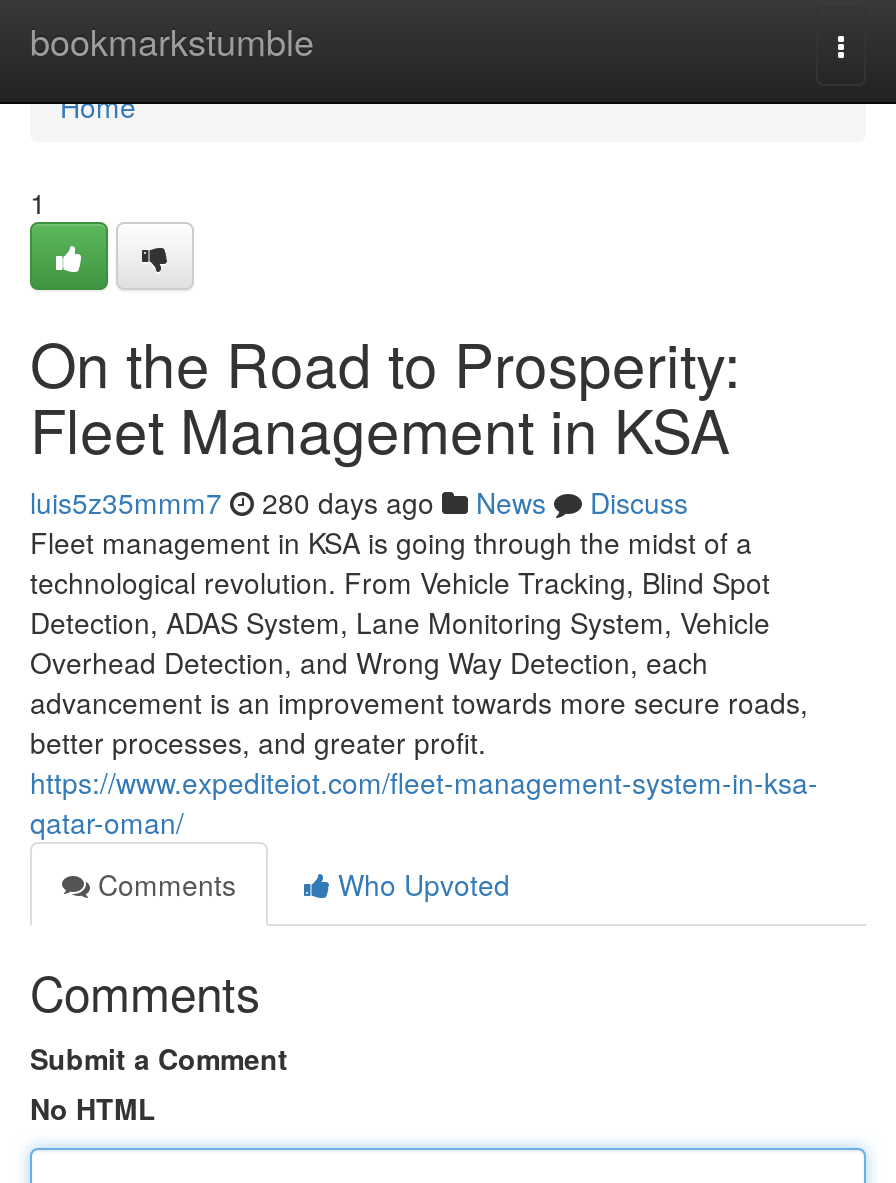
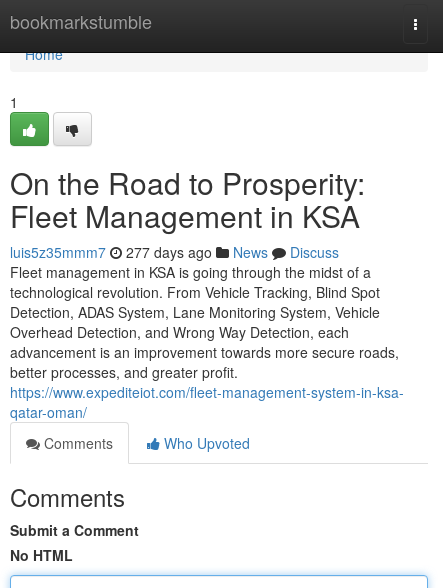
[30,482,688,522] luis5z35mmm7 280 days ago News Discuss -> [10,242,339,262] luis5z35mmm7 277 days ago News Discuss

